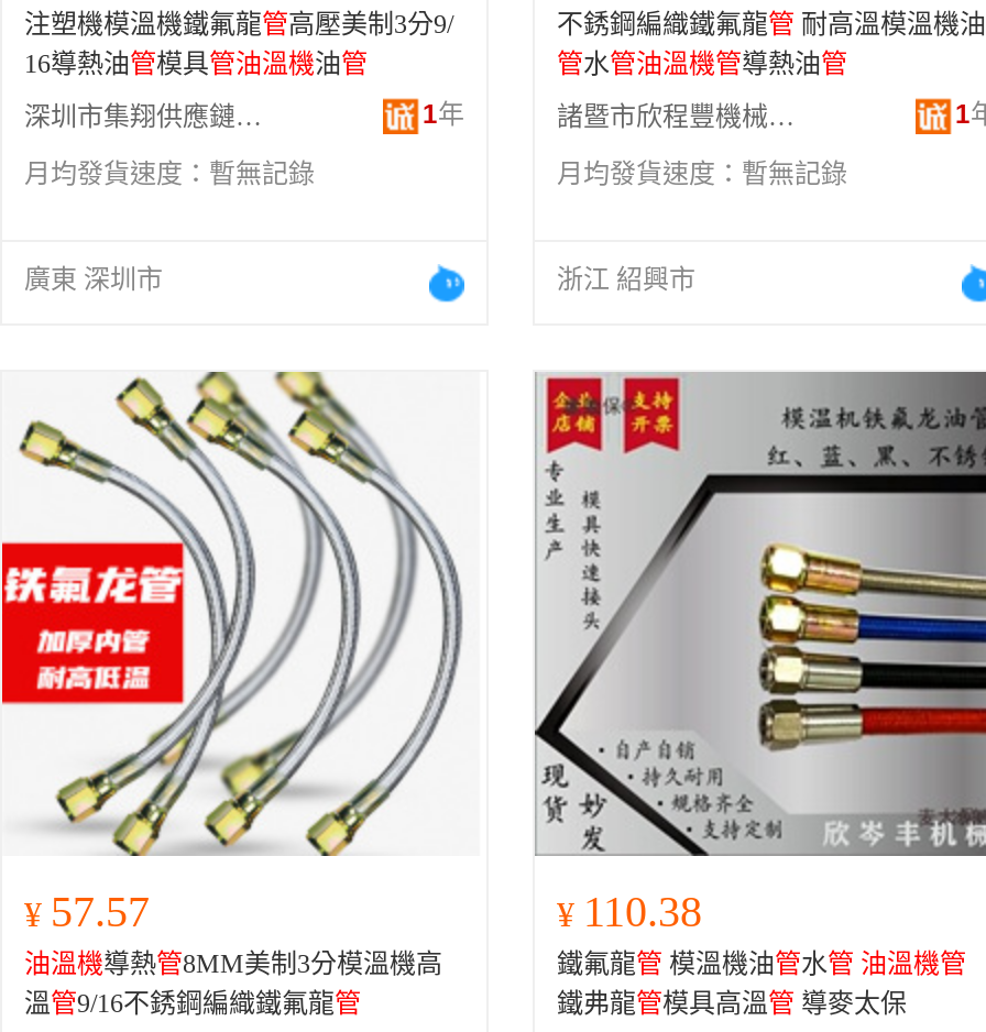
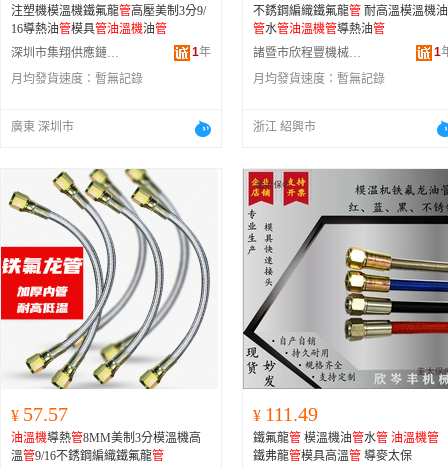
[557,887,702,935] ¥ 110.38 -> [253,403,318,425] ¥ 111.49

